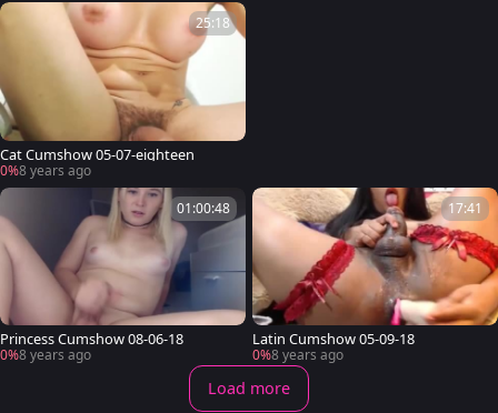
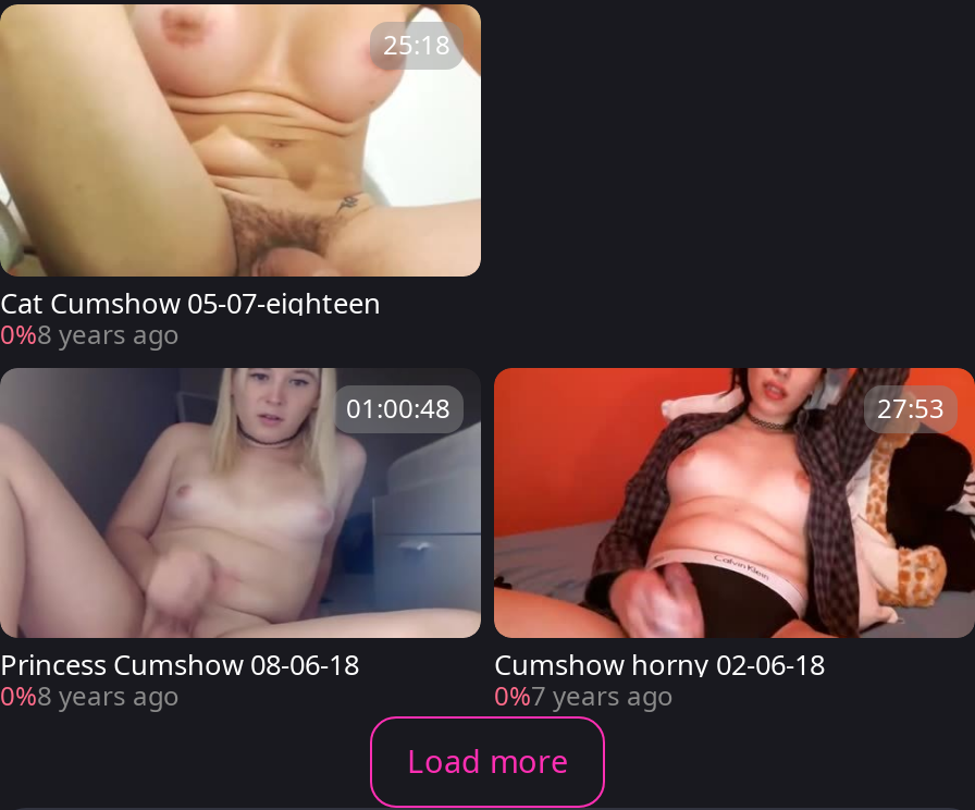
[251,187,495,326] [image] | 17:41 -> [492,366,968,638] [image] | 27:53
[252,328,415,364] Latin Cumshow 05-09-18 | 0%8 years ago -> [494,644,825,714] Cumshow horny 02-06-18 | 0%7 years ago

